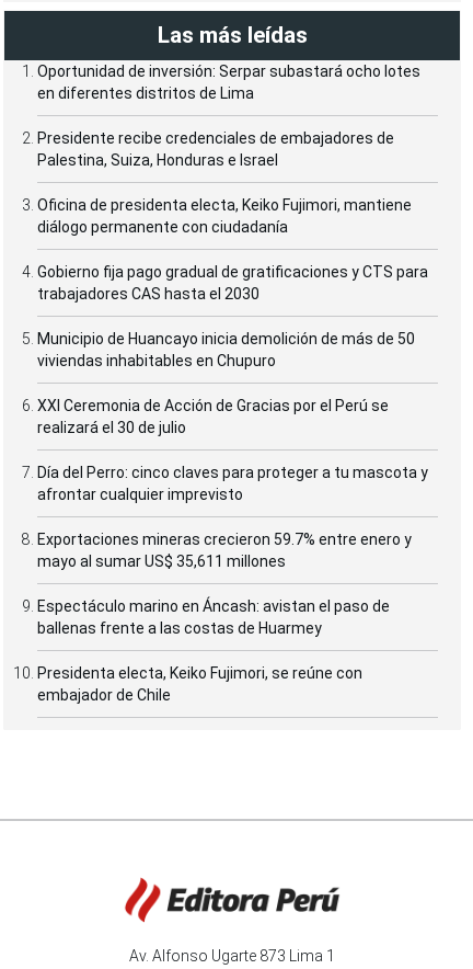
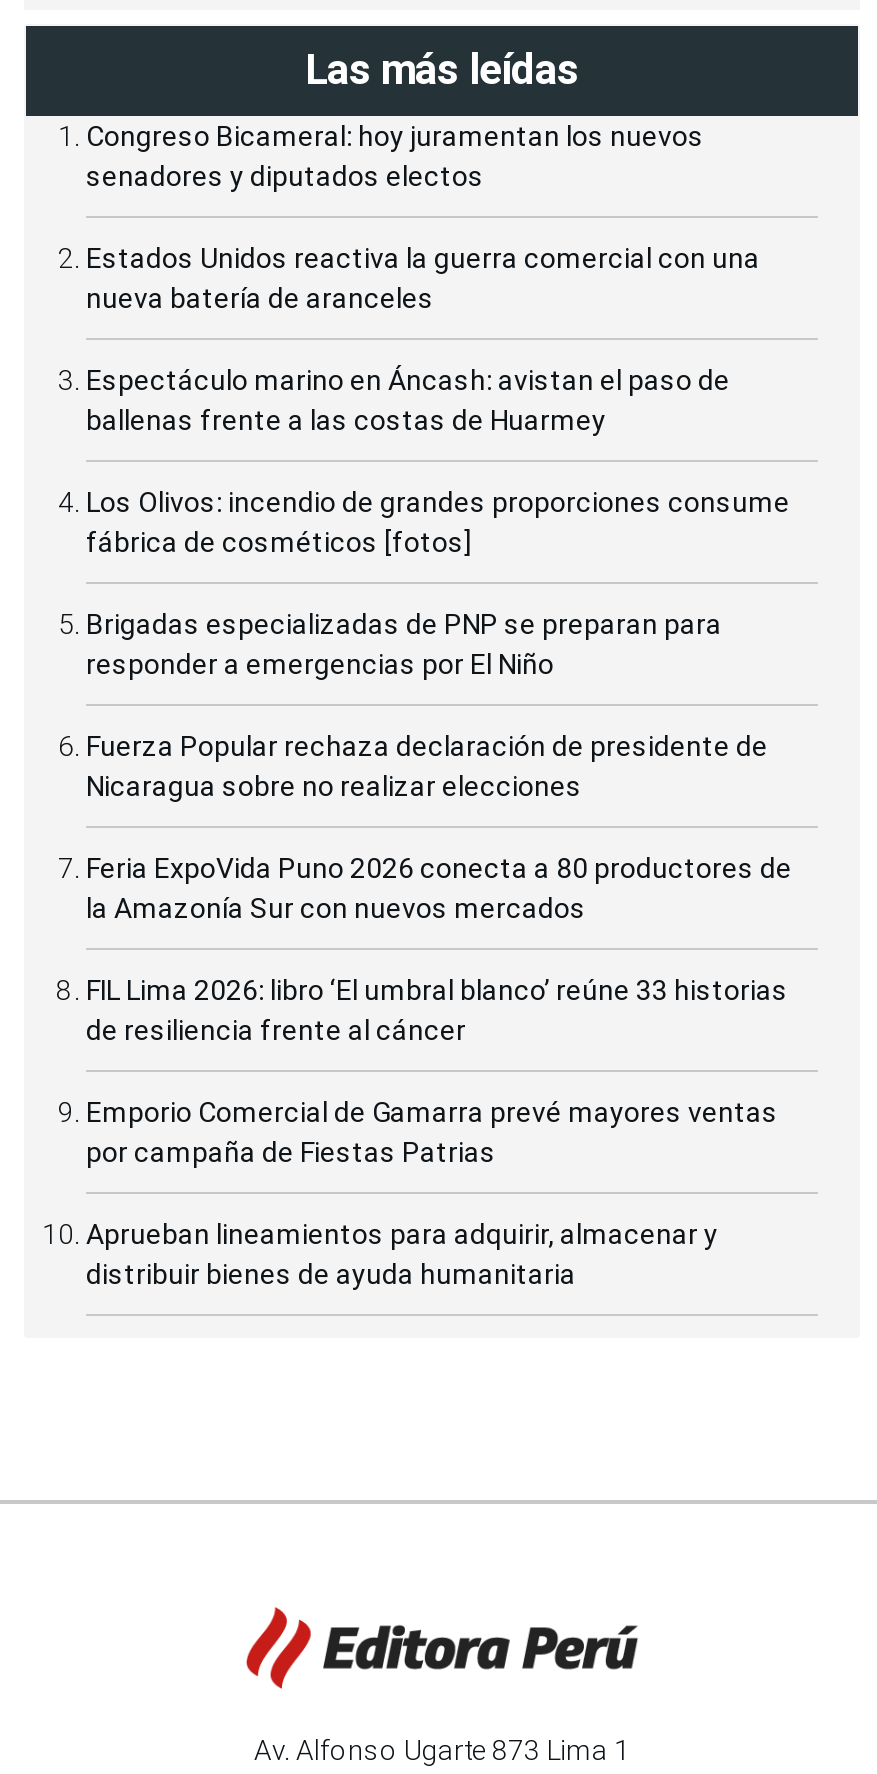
[37,62,428,570] Oportunidad de inversión: Serpar subastará ocho lotes | en diferentes distritos de Lima | Presidente recibe credenciales de embajadores de | Palestina, Suiza, Honduras e Israel | Oficina de presidenta electa, Keiko Fujimori, mantiene | diálogo permanente con ciudadanía | Gobierno fija pago gradual de gratificaciones y CTS para | trabajadores CAS hasta el 2030 | Municipio de Huancayo inicia demolición de más de 50 | viviendas inhabitables en Chupuro | XXI Ceremonia de Acción de Gracias por el Perú se | realizará el 30 de julio | Día del Perro: cinco claves para proteger a tu mascota y | afrontar cualquier imprevisto | Exportaciones mineras crecieron 59.7% entre enero y | mayo al sumar US$ 35,611 millones -> [86,119,760,313] Congreso Bicameral: hoy juramentan los nuevos | senadores y diputados electos | Estados Unidos reactiva la guerra comercial con una | nueva batería de aranceles
moved [37,597,390,636] -> [86,363,730,435]: Espectáculo marino en Áncash: avistan el paso de | ballenas frente a las costas de Huarmey
[37,664,362,703] Presidenta electa, Keiko Fujimori, se reúne con | embajador de Chile -> [86,485,792,1289] Los Olivos: incendio de grandes proporciones consume | fábrica de cosméticos [fotos] | Brigadas especializadas de PNP se preparan para | responder a emergencias por El Niño | Fuerza Popular rechaza declaración de presidente de | Nicaragua sobre no realizar elecciones | Feria ExpoVida Puno 2026 conecta a 80 productores de | la Amazonía Sur con nuevos mercados | FIL Lima 2026: libro ‘El umbral blanco’ reúne 33 historias | de resiliencia frente al cáncer | Emporio Comercial de Gamarra prevé mayores ventas | por campaña de Fiestas Patrias | Aprueban lineamientos para adquirir, almacenar y | distribuir bienes de ayuda humanitaria

